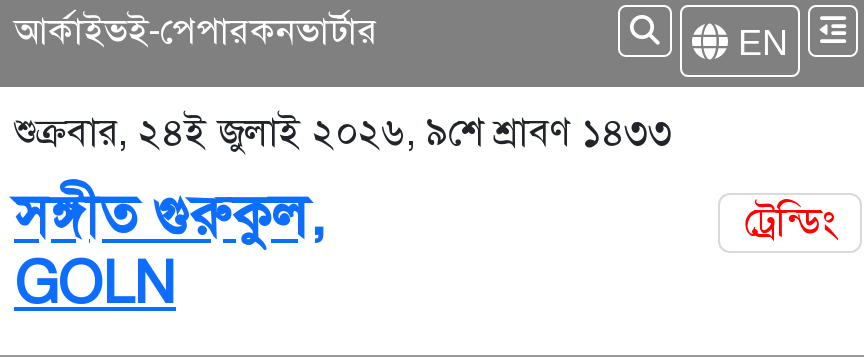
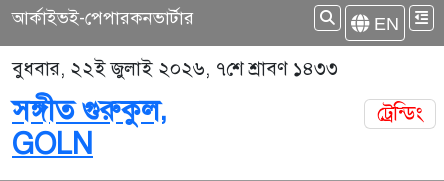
[14,109,672,155] শুক্রবার, ২৪ই জুলাই ২০২৬, ৯শে শ্রাবণ ১৪৩৩ -> [12,57,338,80] বুধবার, ২২ই জুলাই ২০২৬, ৭শে শ্রাবণ ১৪৩৩

